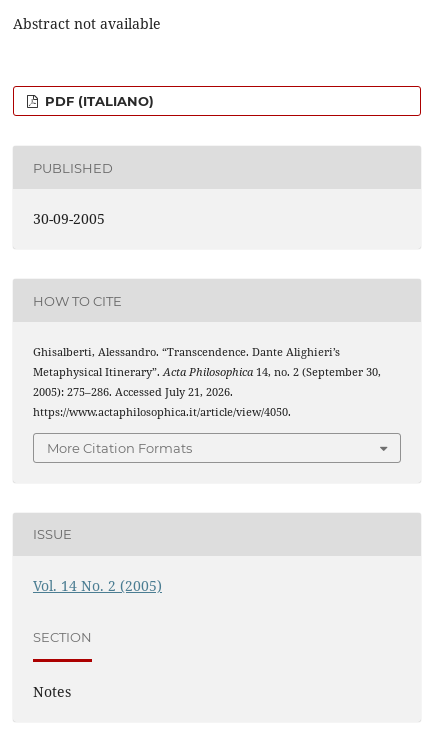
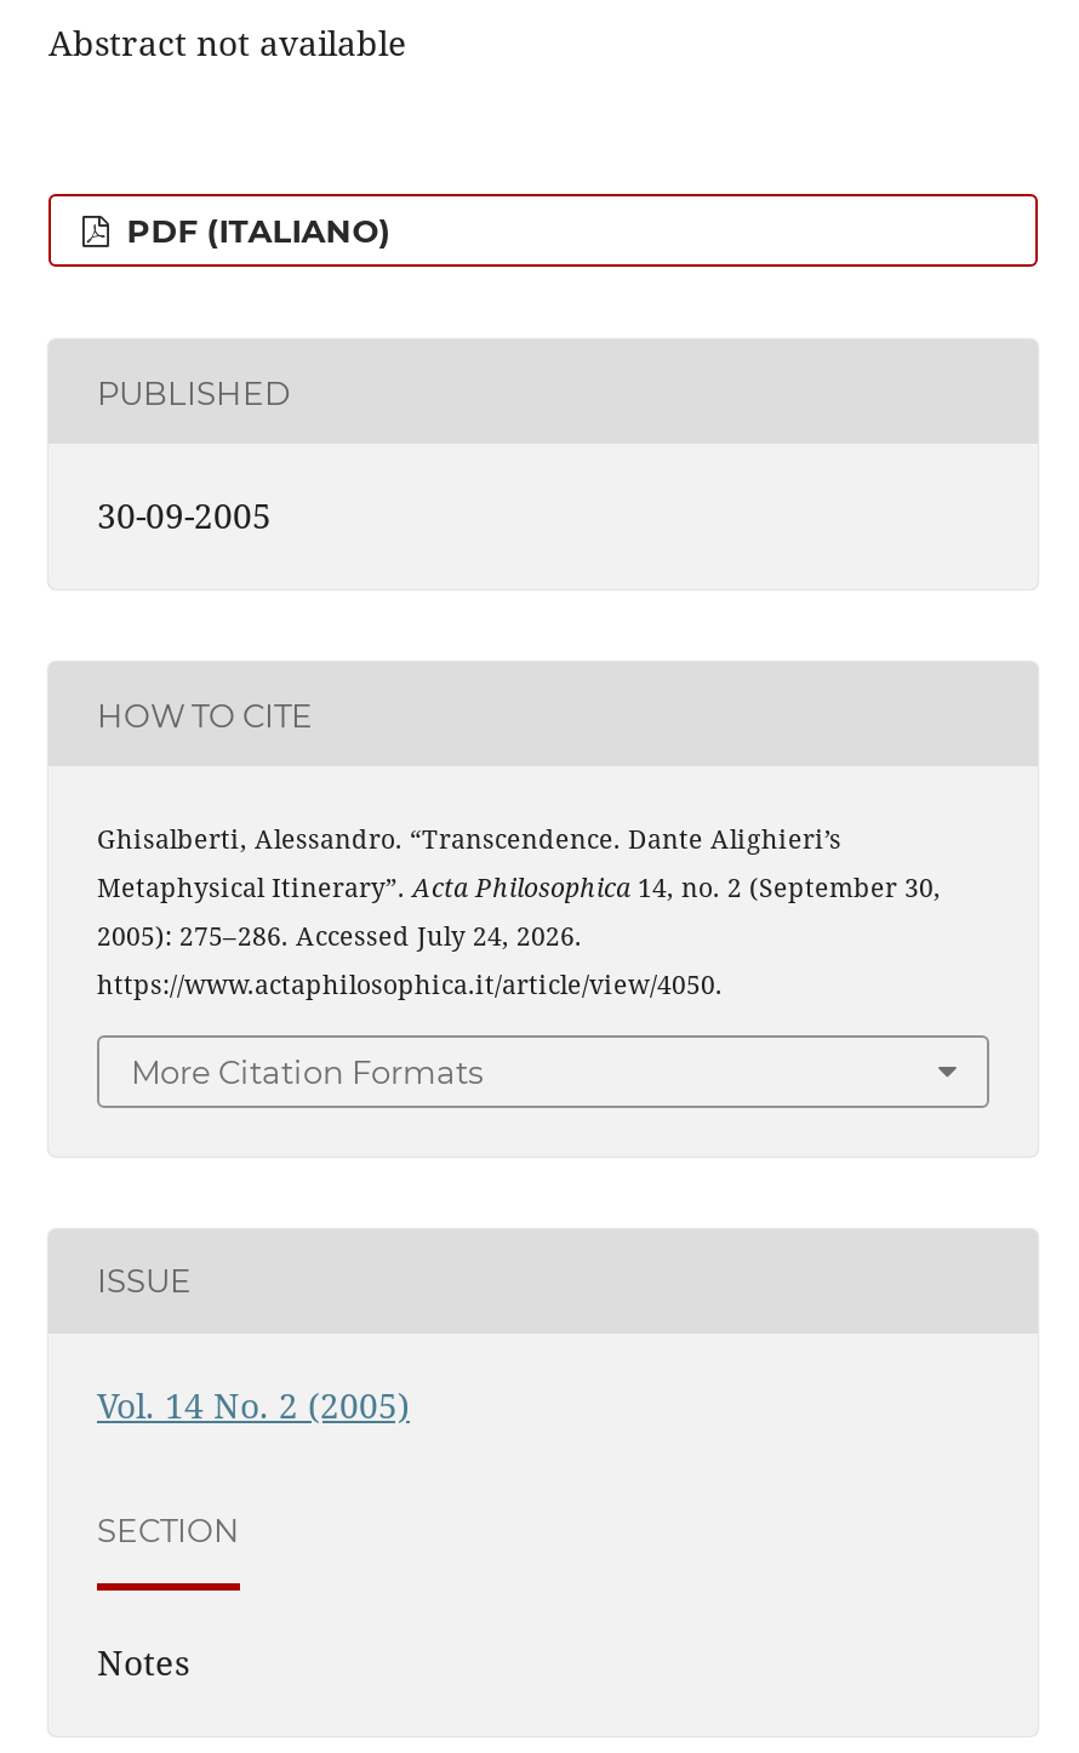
[33,385,233,399] 2005): 275–286. Accessed July 21, 2026. -> [97,919,582,953] 2005): 275–286. Accessed July 24, 2026.

